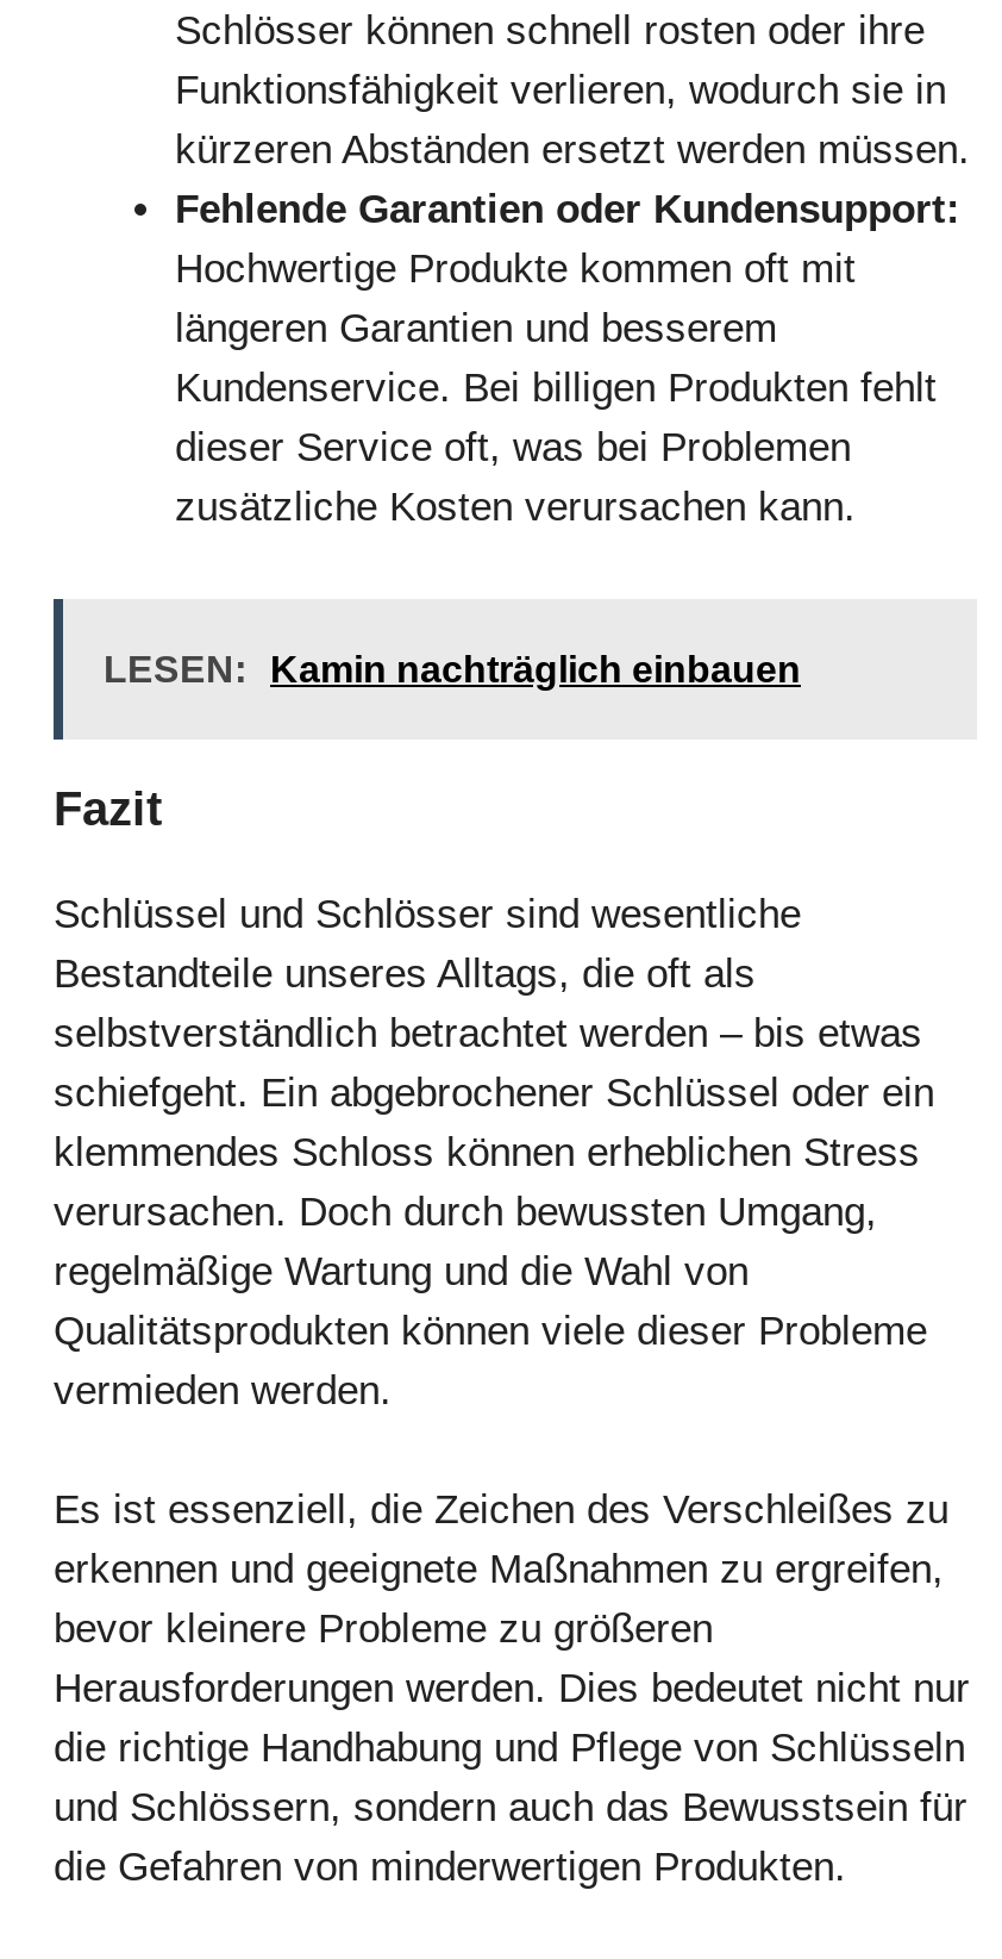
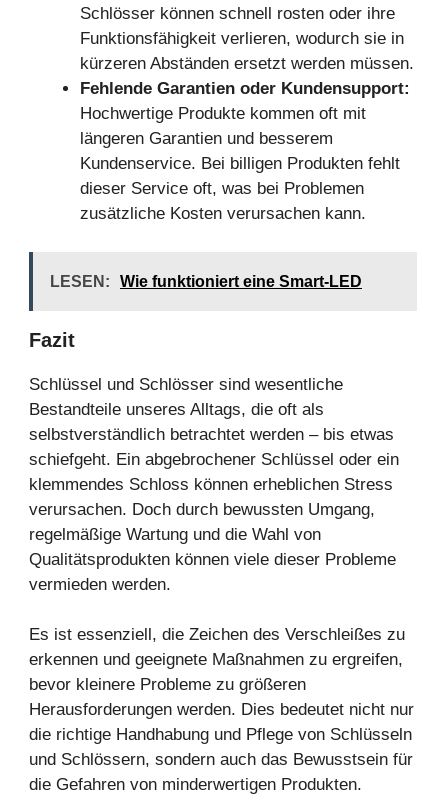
[104,649,801,690] LESEN: Kamin nachträglich einbauen -> [50,273,362,290] LESEN: Wie funktioniert eine Smart-LED

